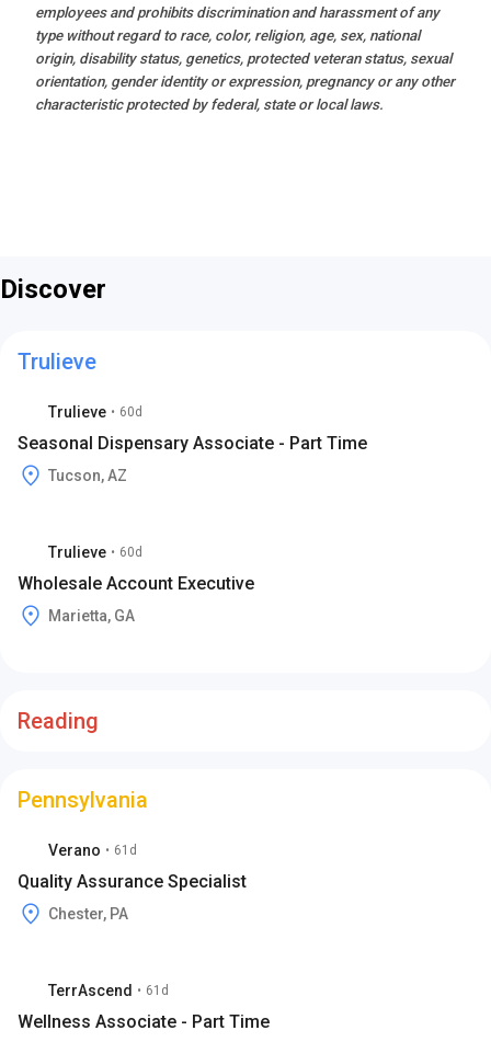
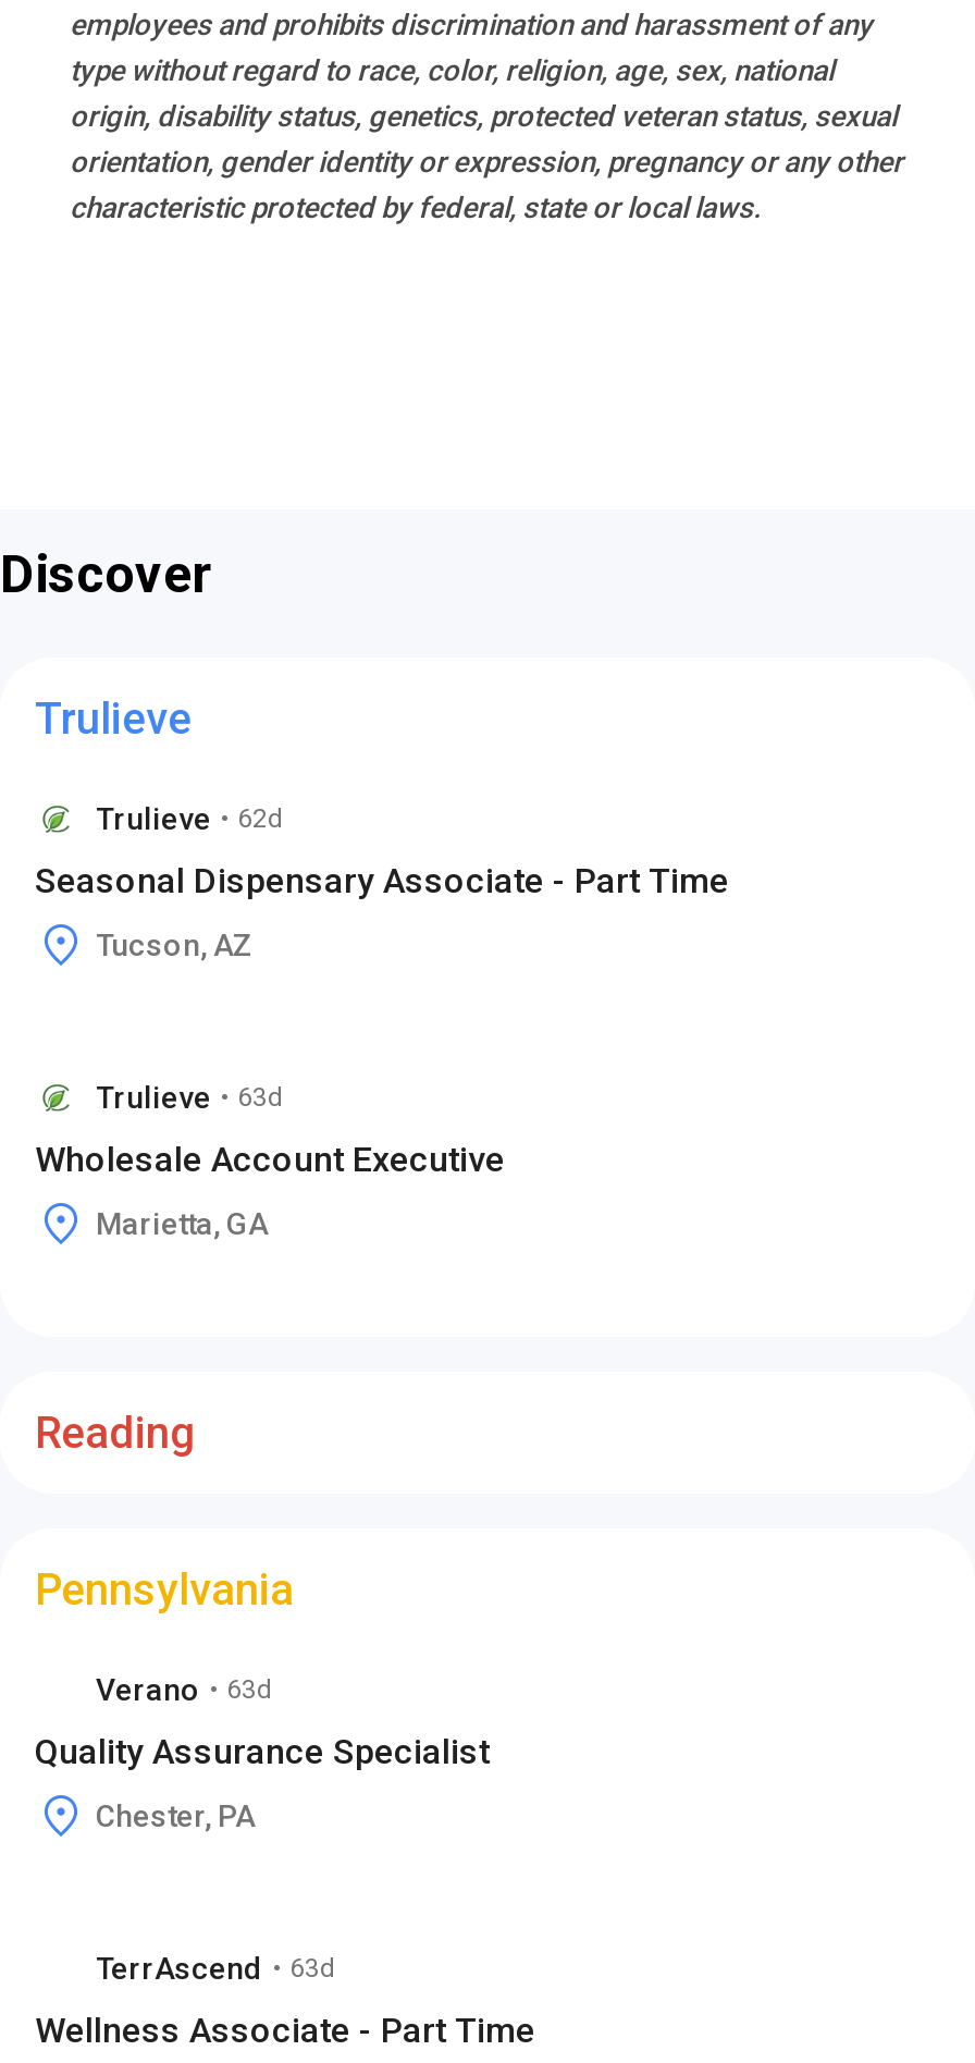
[48,403,142,421] Trulieve • 60d -> [96,801,283,836] Trulieve • 62d
[48,543,142,561] Trulieve • 60d -> [96,1080,283,1114] Trulieve • 63d
[48,841,137,859] Verano • 61d -> [96,1672,272,1707] Verano • 63d
[48,982,169,999] TerrAscend • 61d -> [96,1950,335,1985] TerrAscend • 63d

